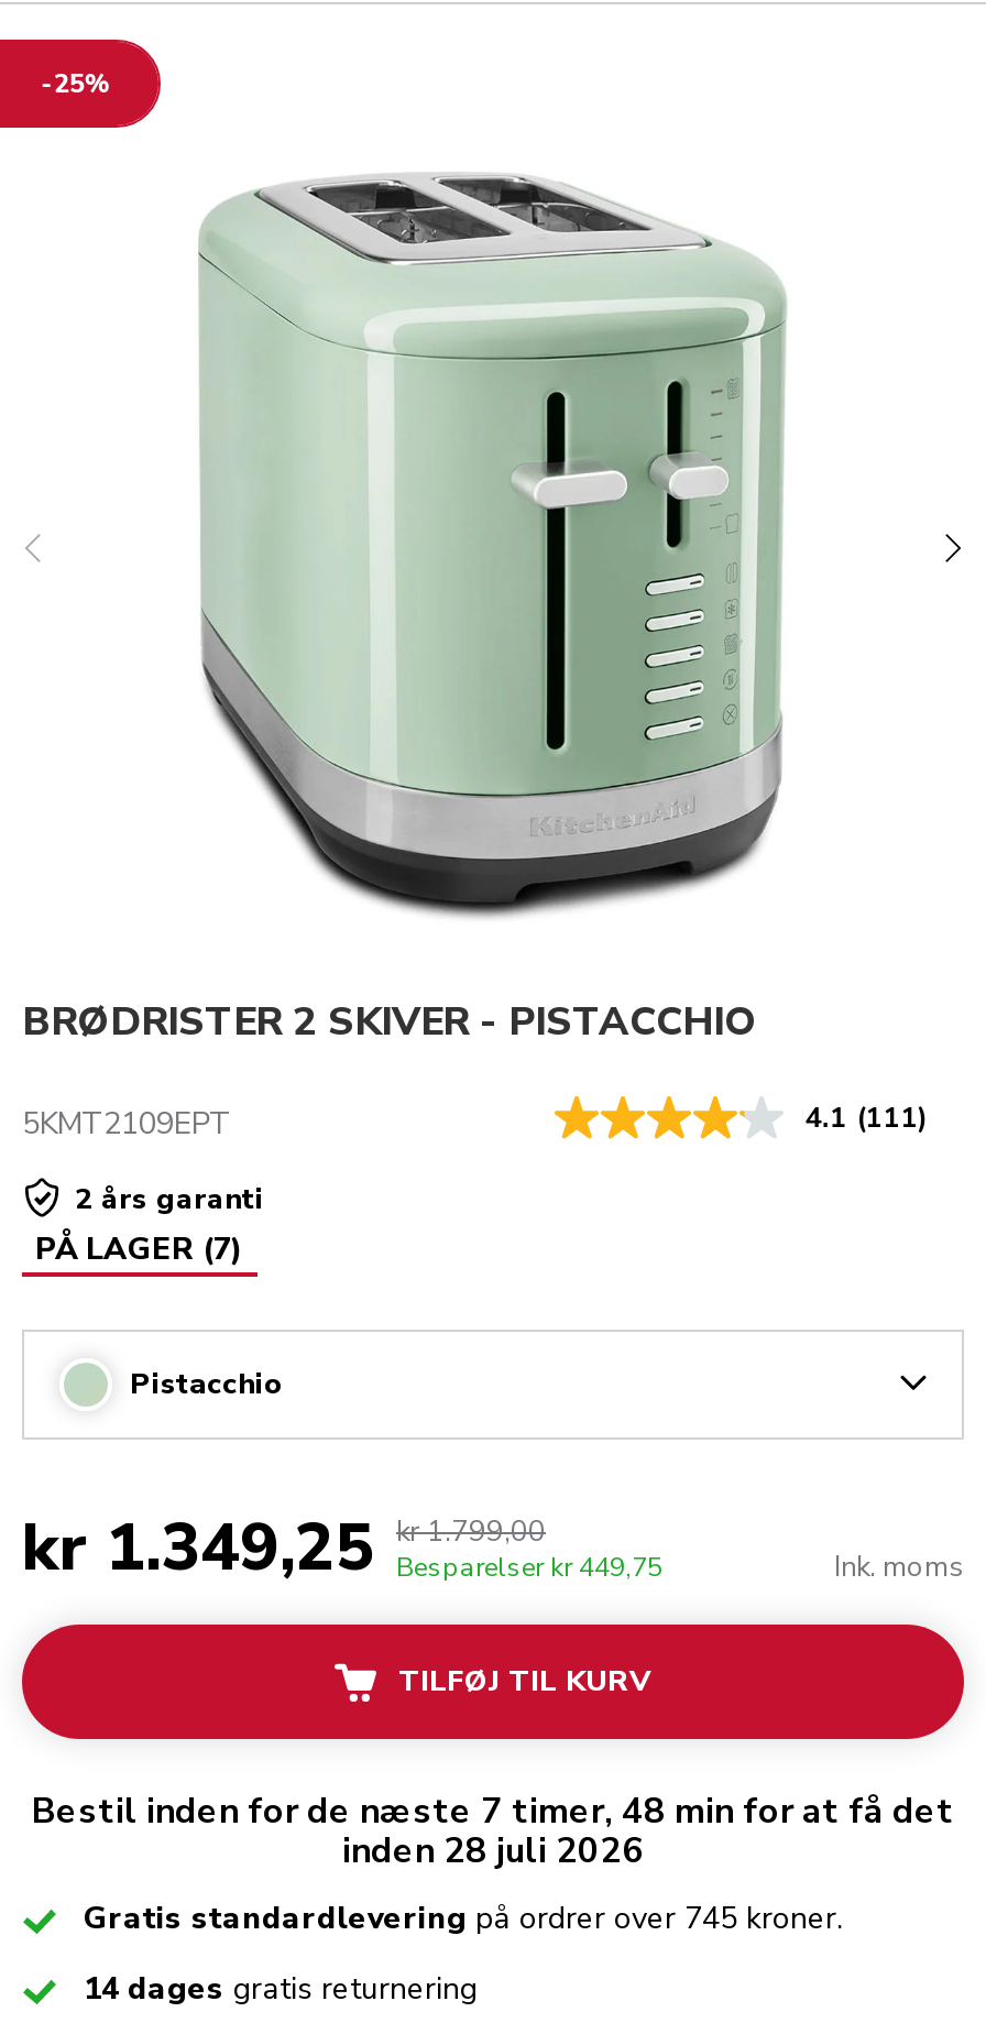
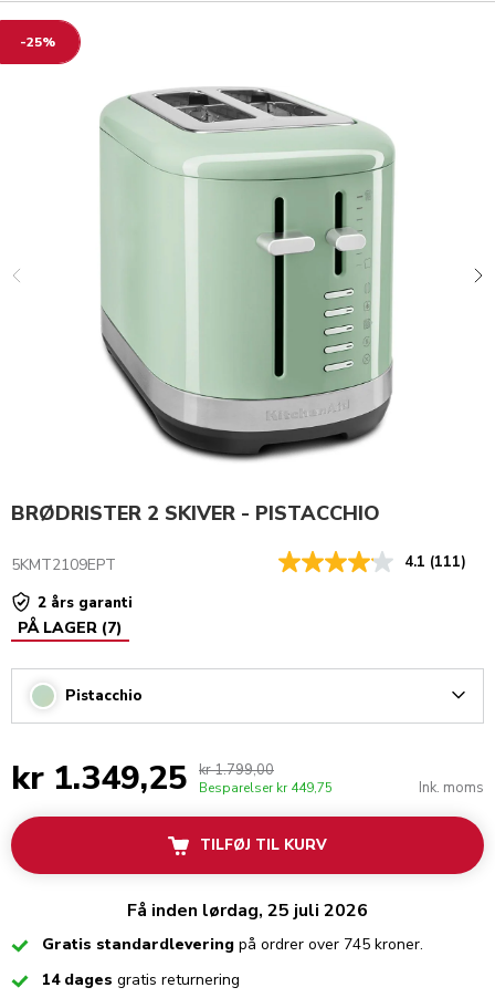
[32,1788,954,1876] Bestil inden for de næste 7 timer, 48 min for at få det | inden 28 juli 2026 -> [127,899,368,923] Få inden lørdag, 25 juli 2026

